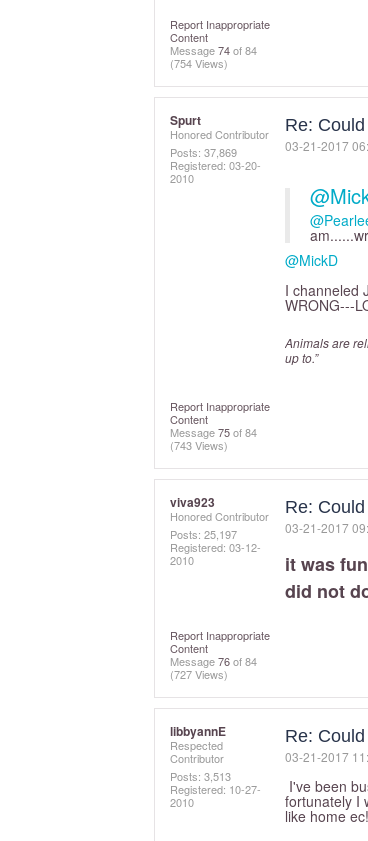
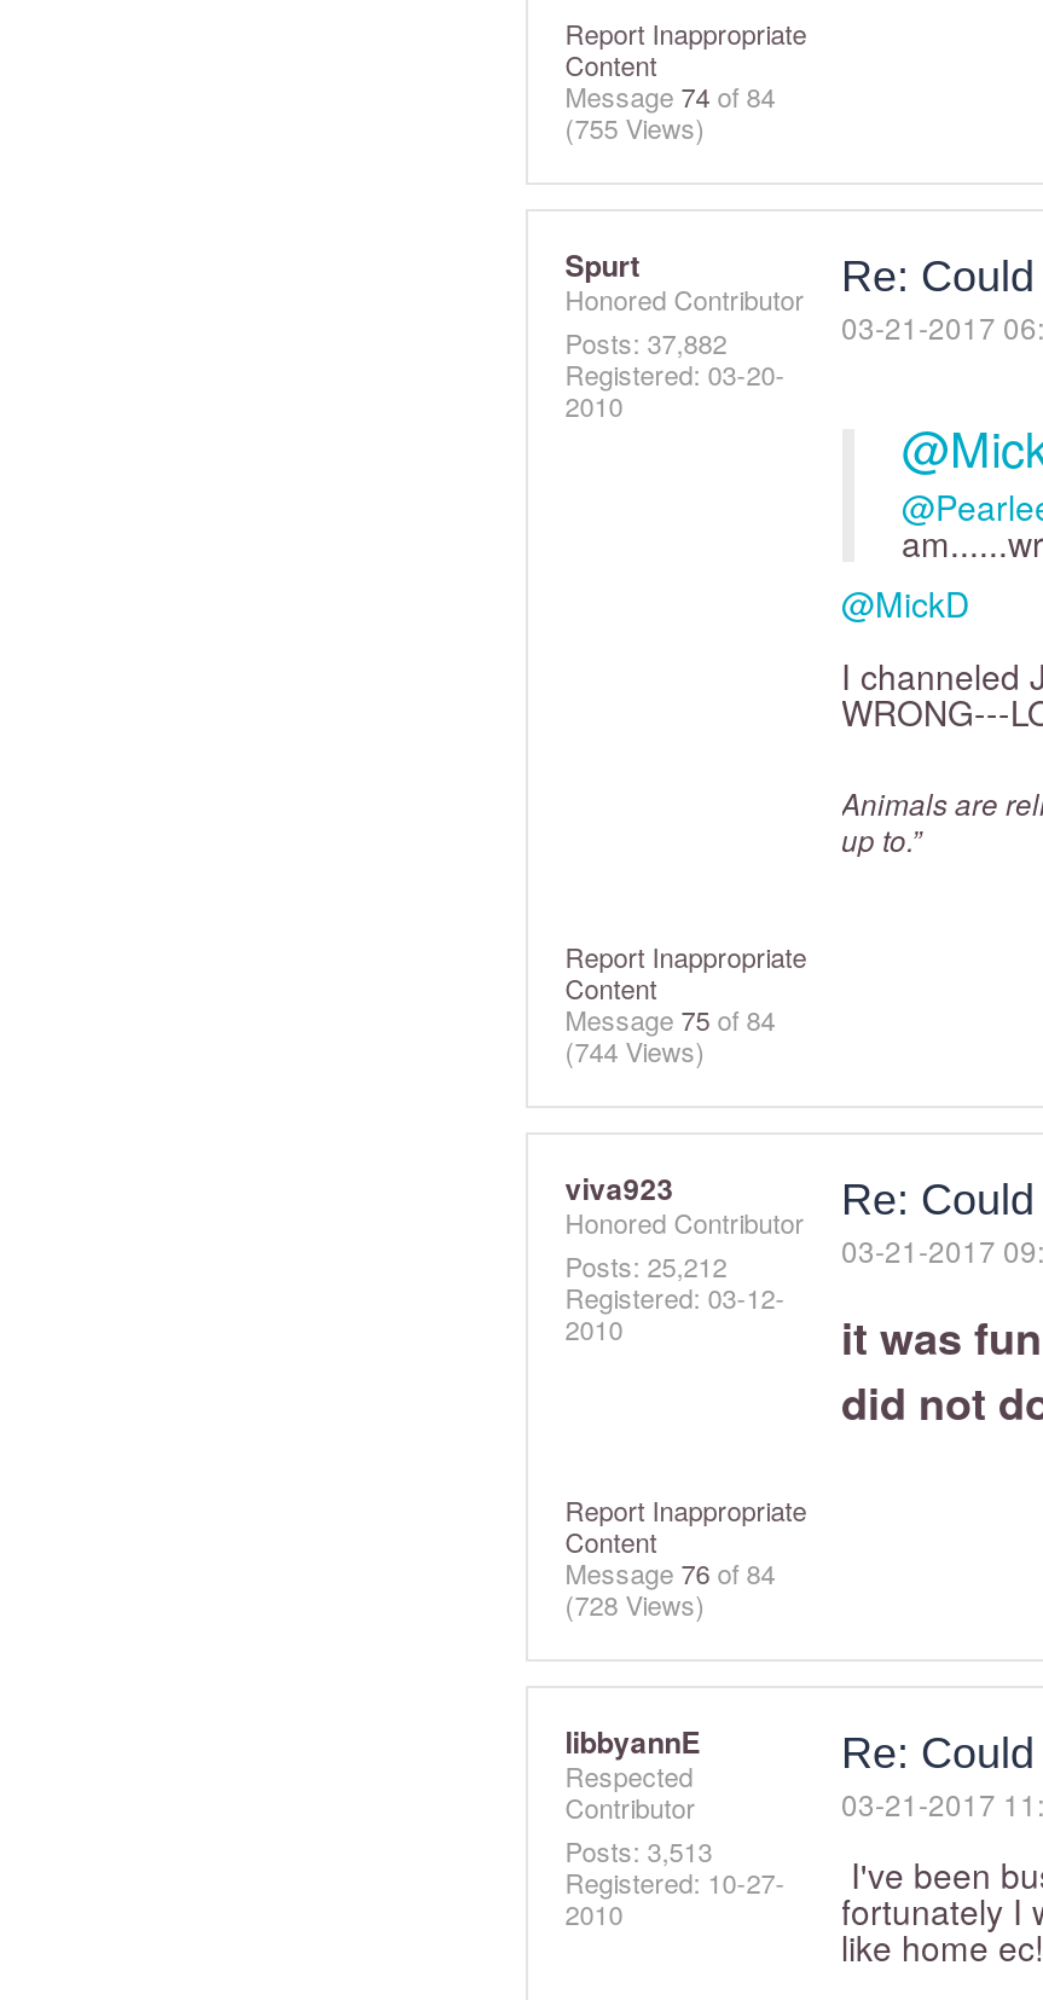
[170,55,228,71] (754 Views) -> [565,107,705,145] (755 Views)
[170,144,237,160] Posts: 37,869 -> [565,322,727,361] Posts: 37,882
[170,437,228,453] (743 Views) -> [565,1031,705,1069] (744 Views)
[170,526,237,542] Posts: 25,197 -> [565,1246,727,1285] Posts: 25,212
[170,666,228,682] (727 Views) -> [565,1584,705,1623] (728 Views)

